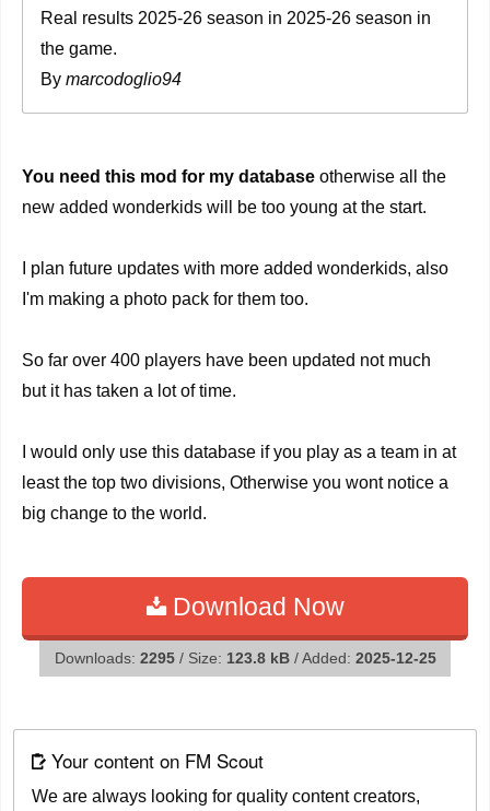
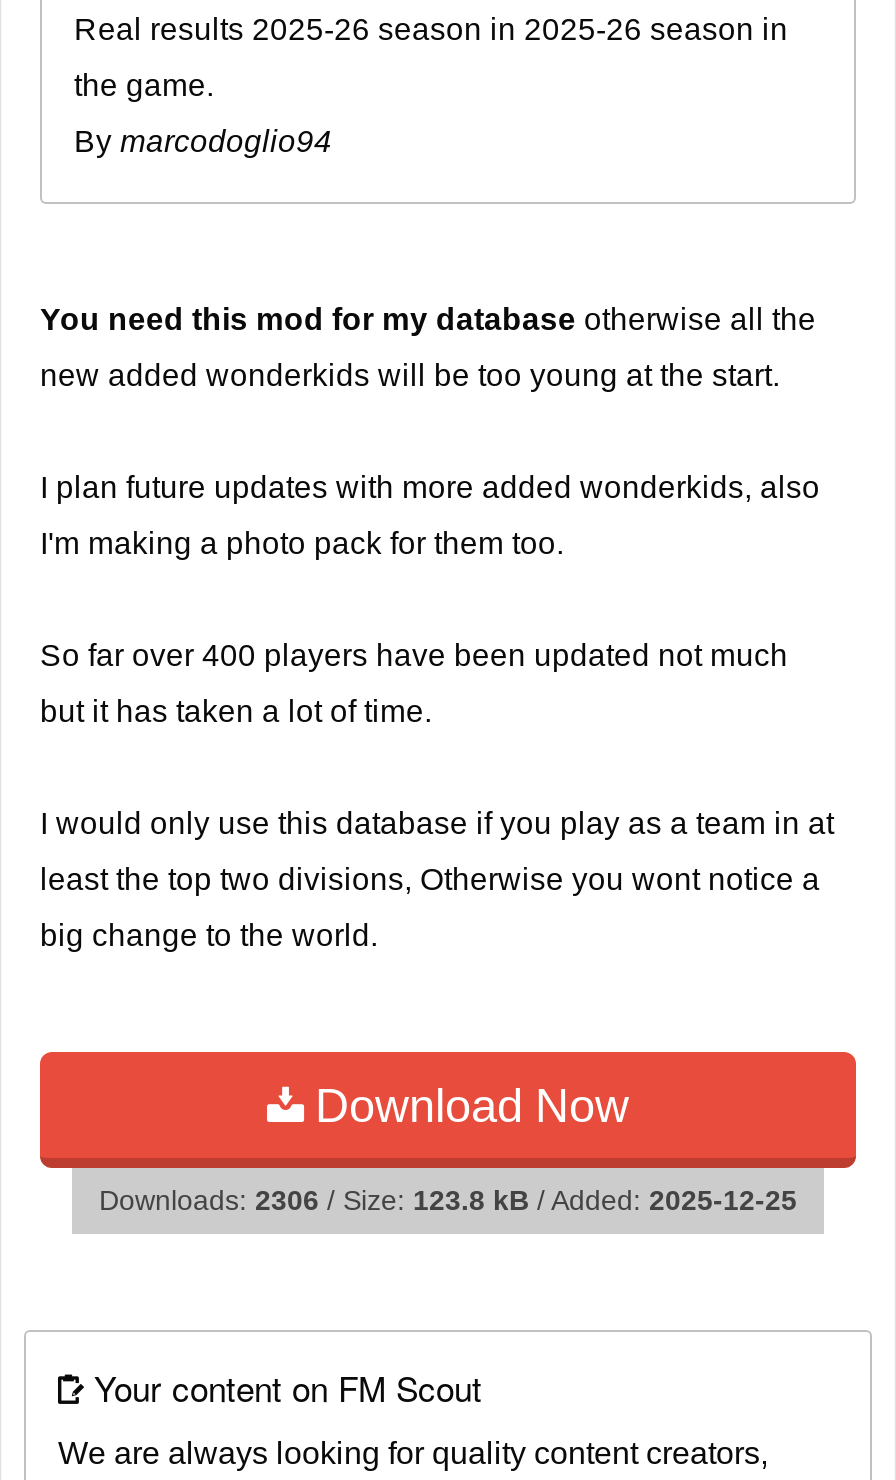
[54,650,436,667] Downloads: 2295 / Size: 123.8 kB / Added: 2025-12-25 -> [99,1185,797,1217] Downloads: 2306 / Size: 123.8 kB / Added: 2025-12-25

